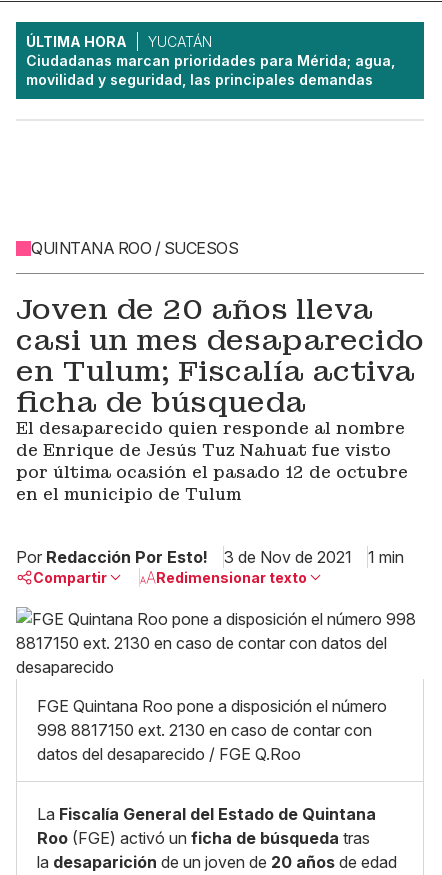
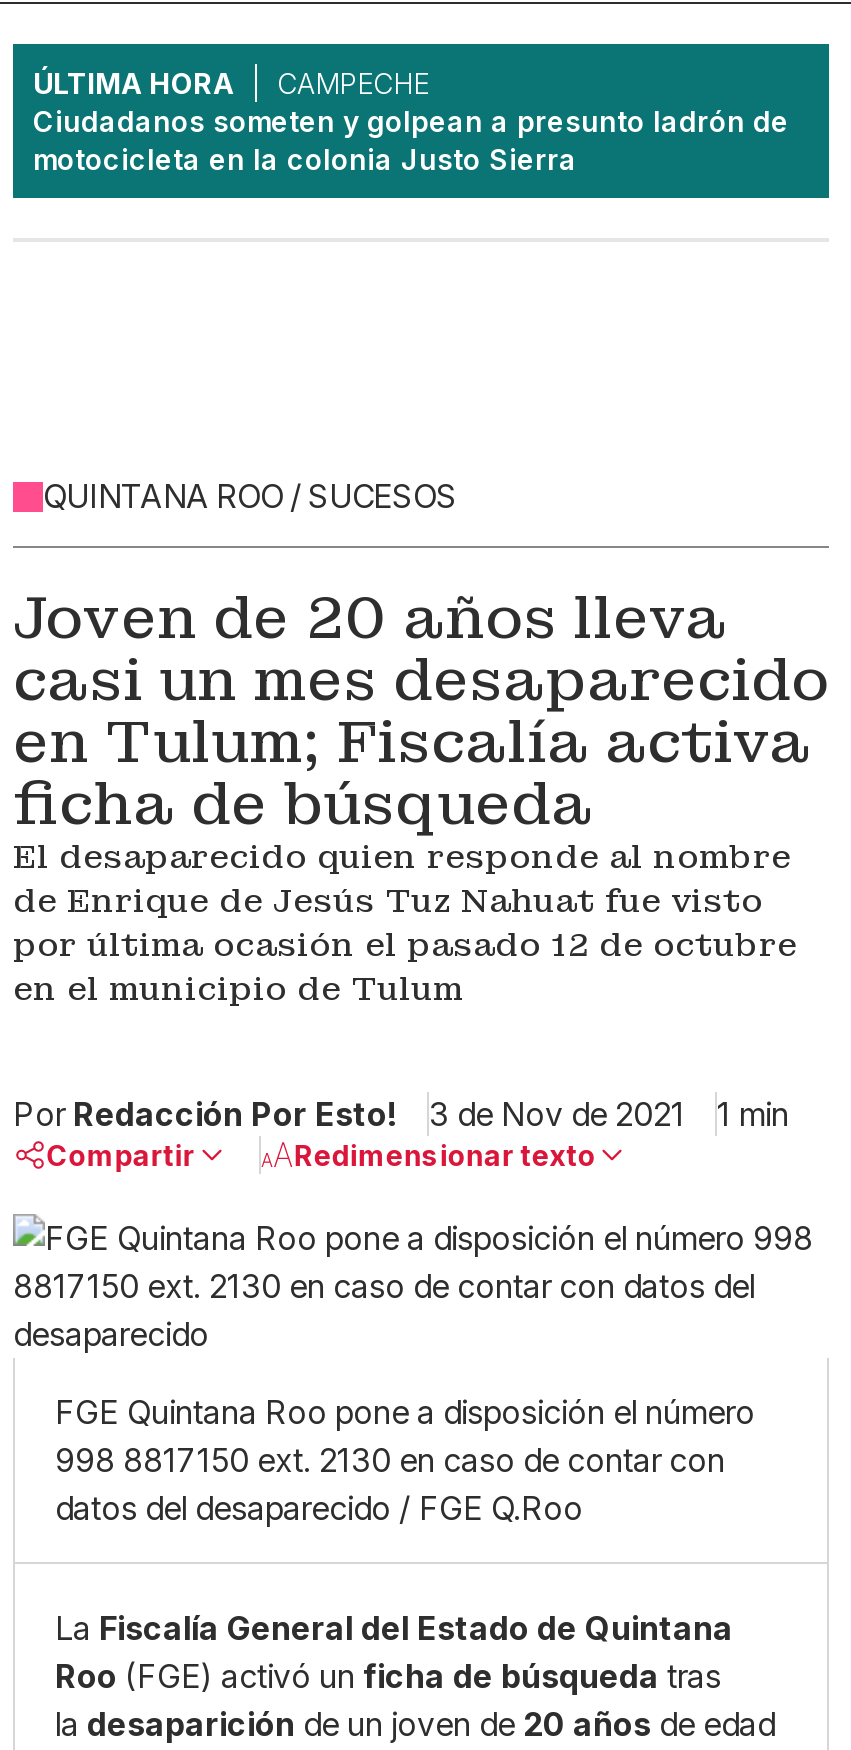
[26,33,395,88] YUCATÁN | Ciudadanas marcan prioridades para Mérida; agua, | movilidad y seguridad, las principales demandas -> [33,66,789,176] CAMPECHE | Ciudadanos someten y golpean a presunto ladrón de | motocicleta en la colonia Justo Sierra

